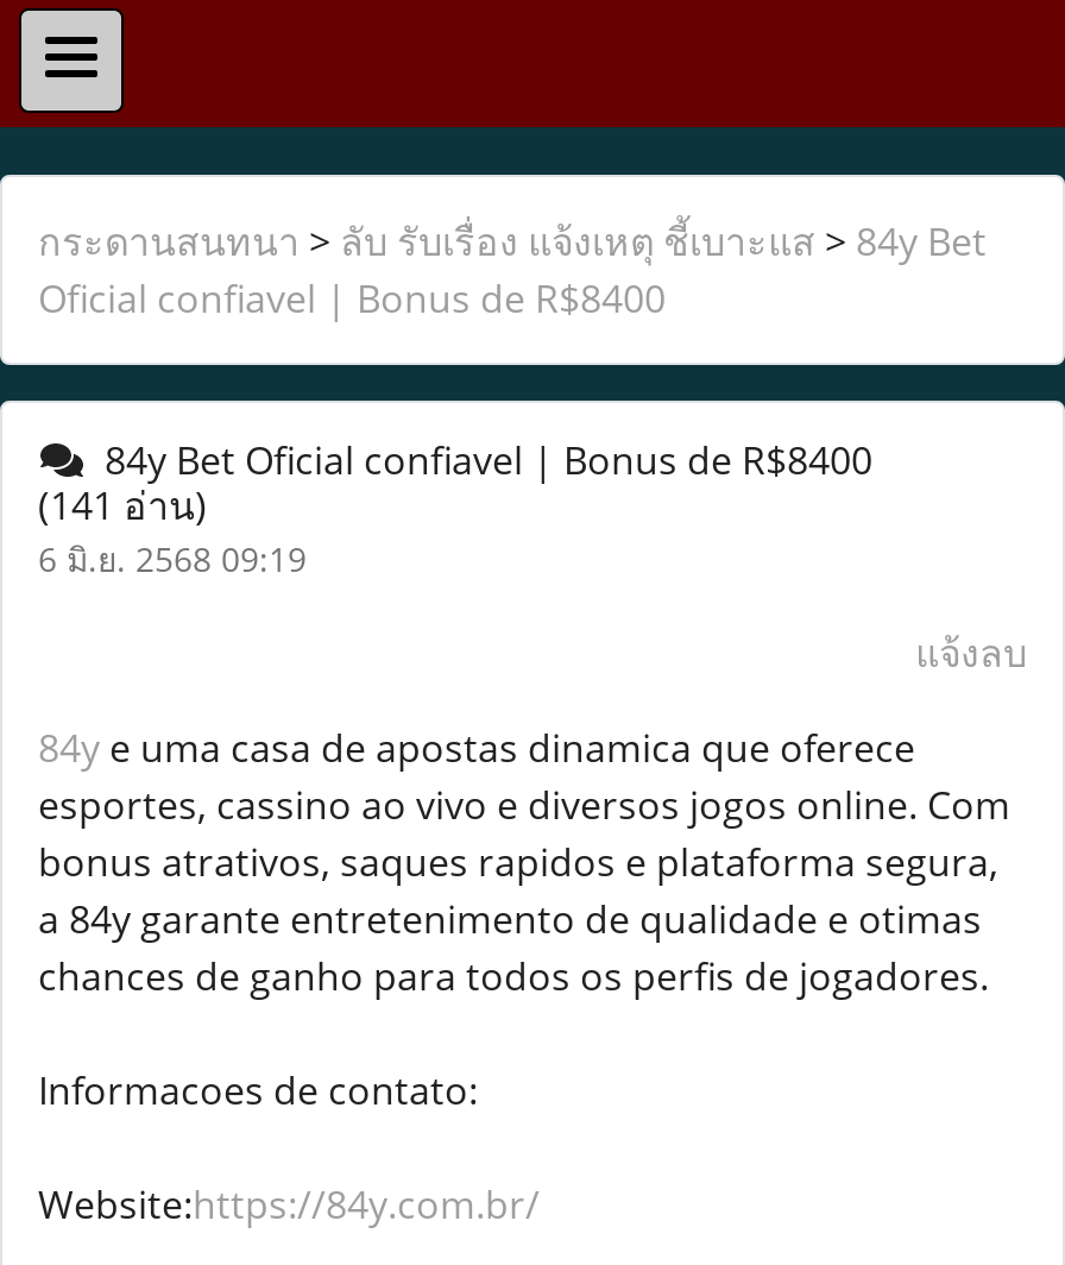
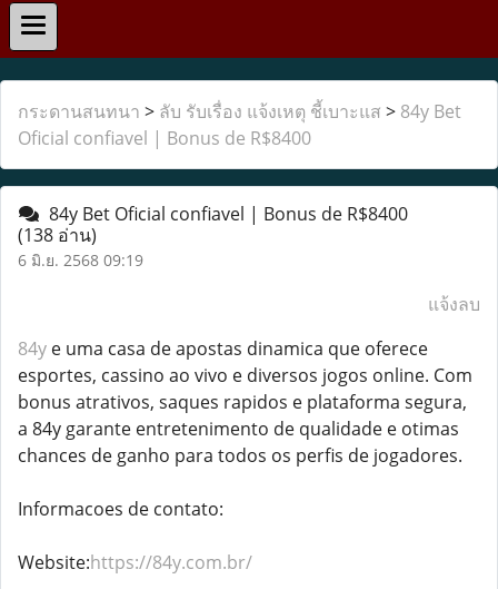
[38,479,207,531] (141 อ่าน) -> [18,223,97,247] (138 อ่าน)

